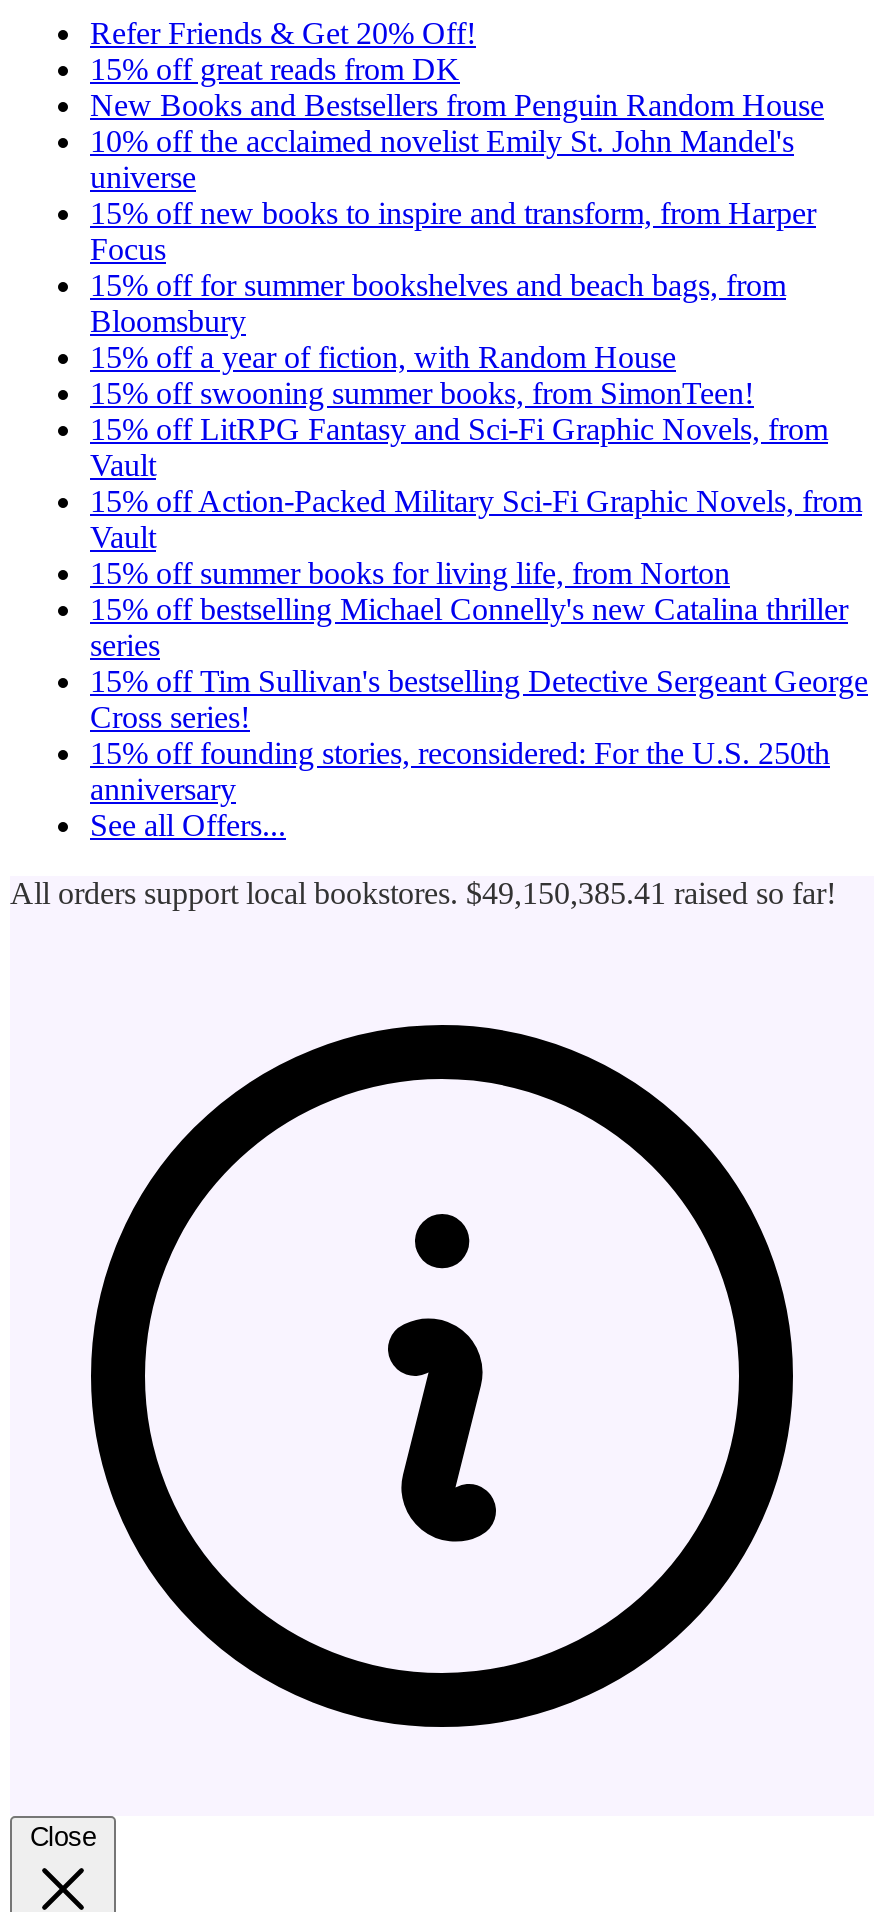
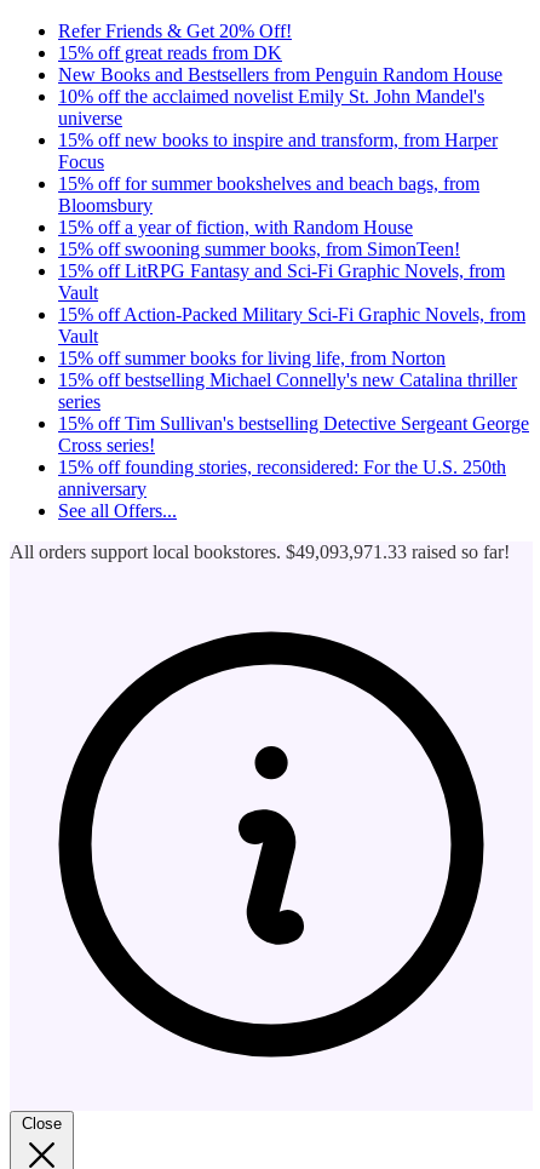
[10,876,836,910] All orders support local bookstores. $49,150,385.41 raised so far! -> [10,541,510,562] All orders support local bookstores. $49,093,971.33 raised so far!

